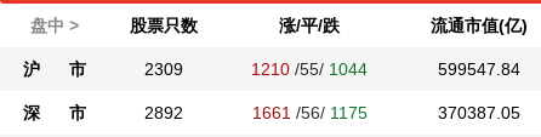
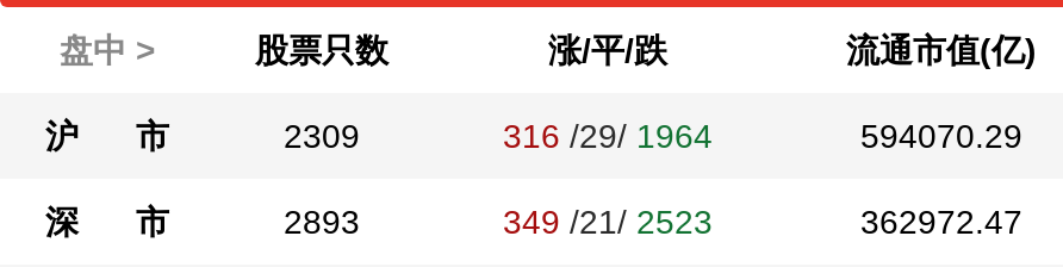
[251,59,368,79] 1210 /55/ 1044 -> [503,117,713,155] 316 /29/ 1964
[438,59,520,79] 599547.84 -> [860,117,1022,155] 594070.29
[144,103,183,122] 2892 -> [284,203,360,241] 2893
[252,103,367,122] 1661 /56/ 1175 -> [503,203,713,241] 349 /21/ 2523
[438,103,520,122] 370387.05 -> [860,203,1022,241] 362972.47

